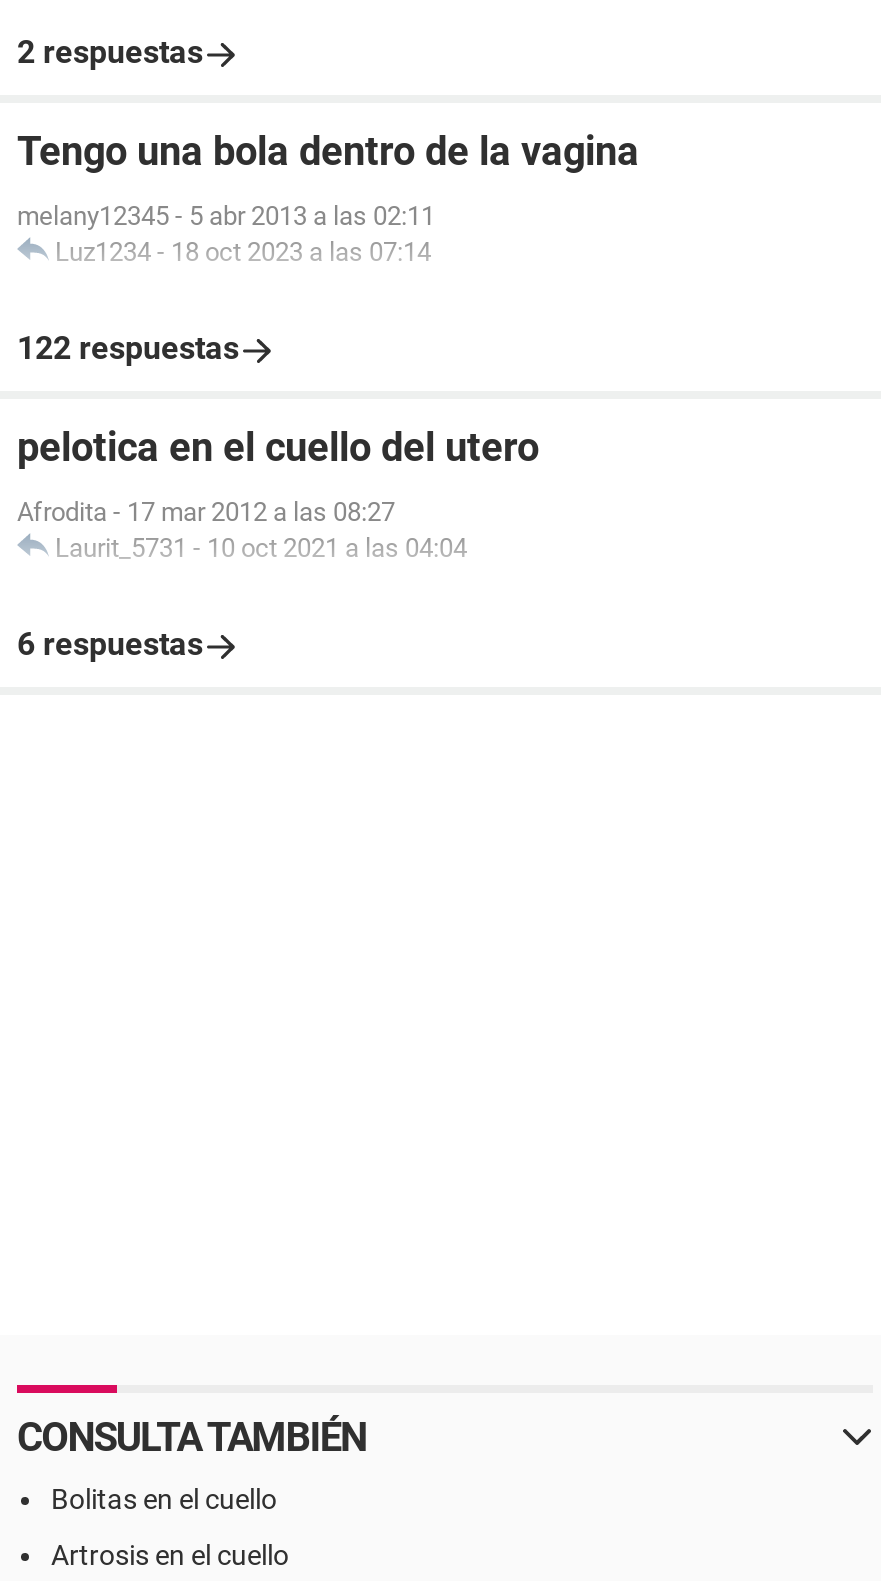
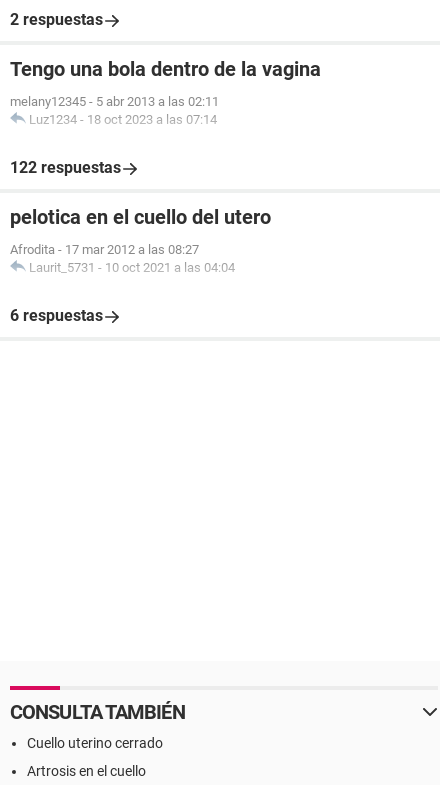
[51,1483,277,1515] Bolitas en el cuello -> [27,735,163,751] Cuello uterino cerrado

